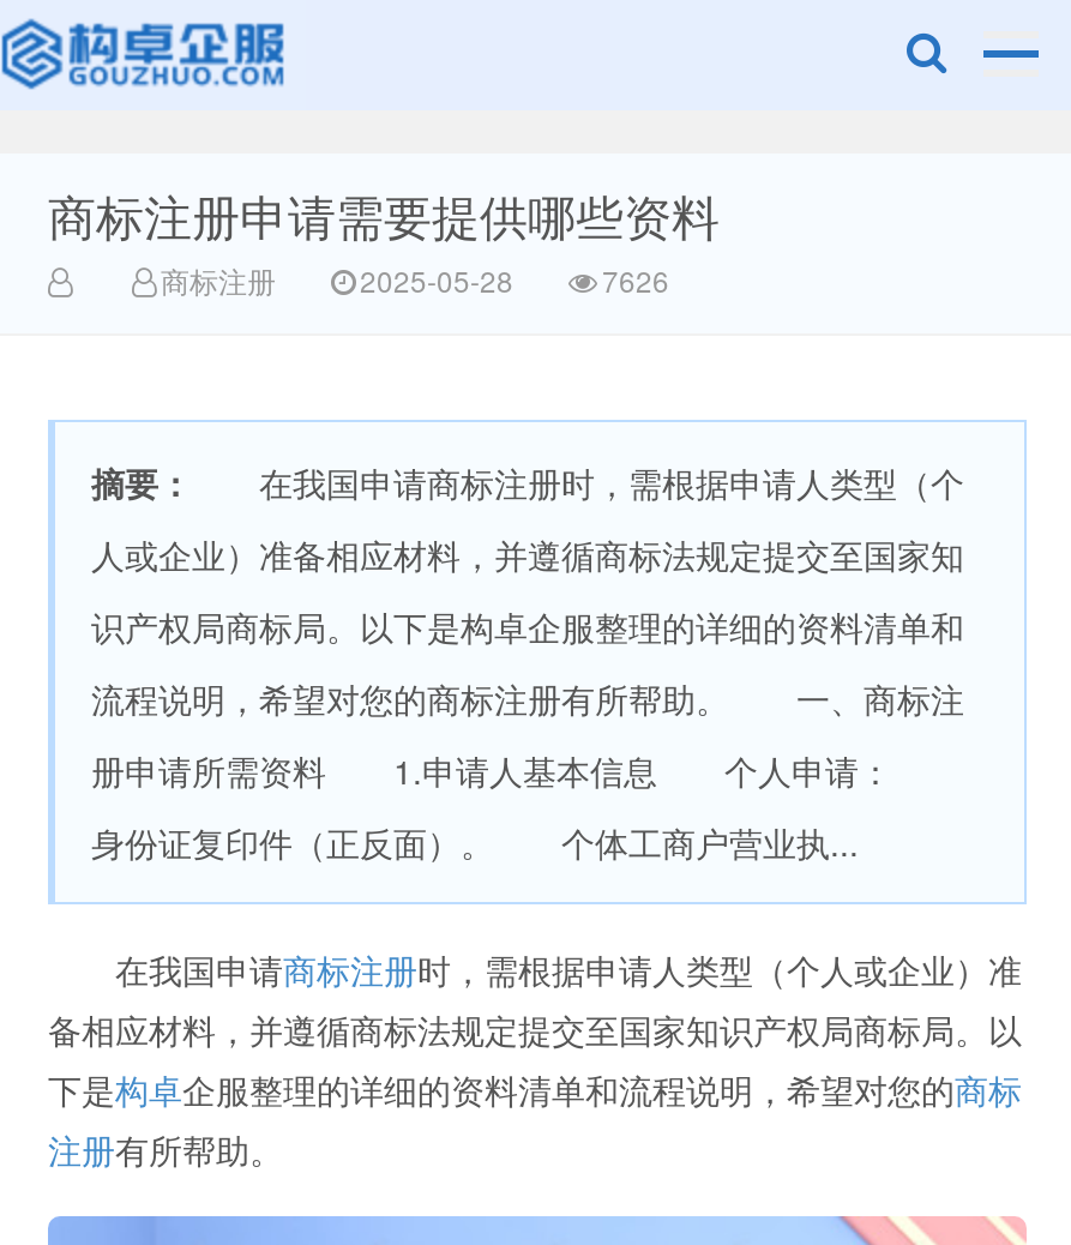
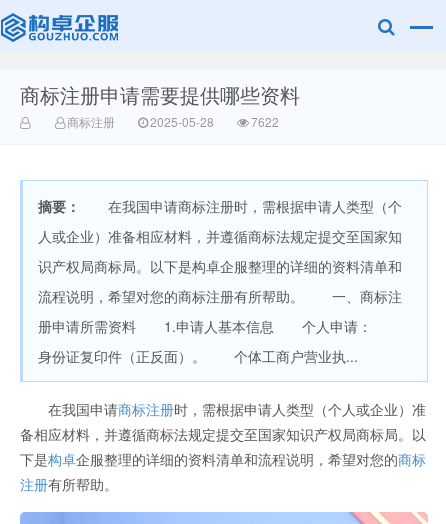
[602,259,669,300] 7626 -> [251,113,279,130] 7622

